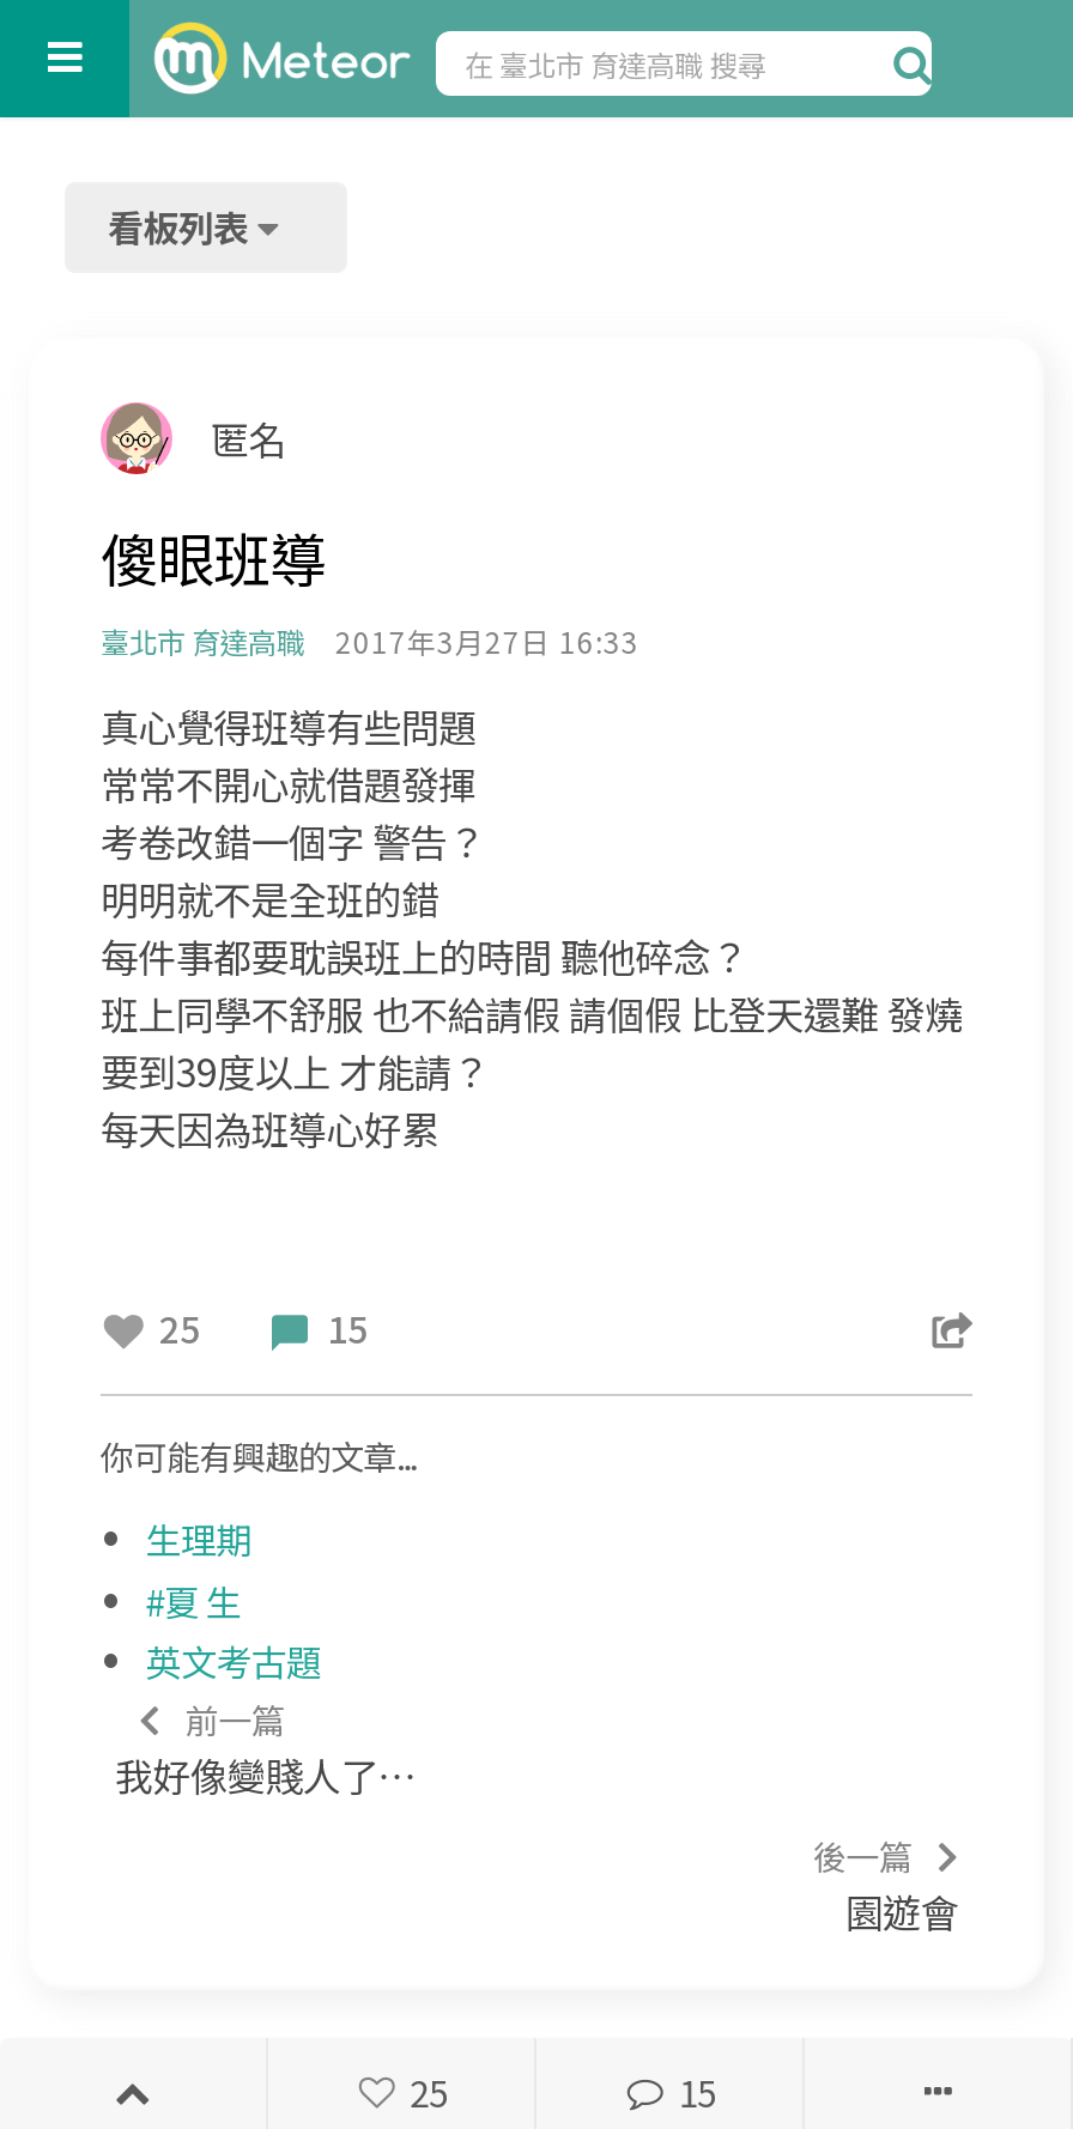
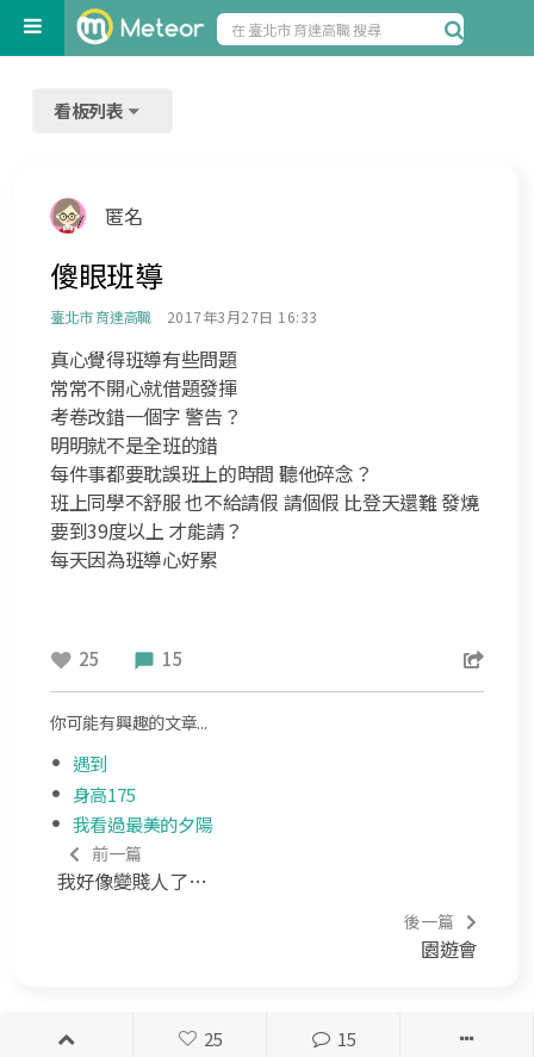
[146,1514,321,1687] 生理期 | #夏 生 | 英文考古題 -> [72,751,213,837] 遇到 | 身高175 | 我看過最美的夕陽

